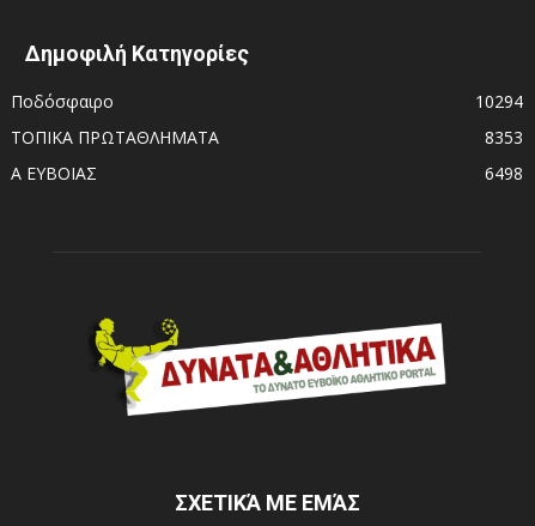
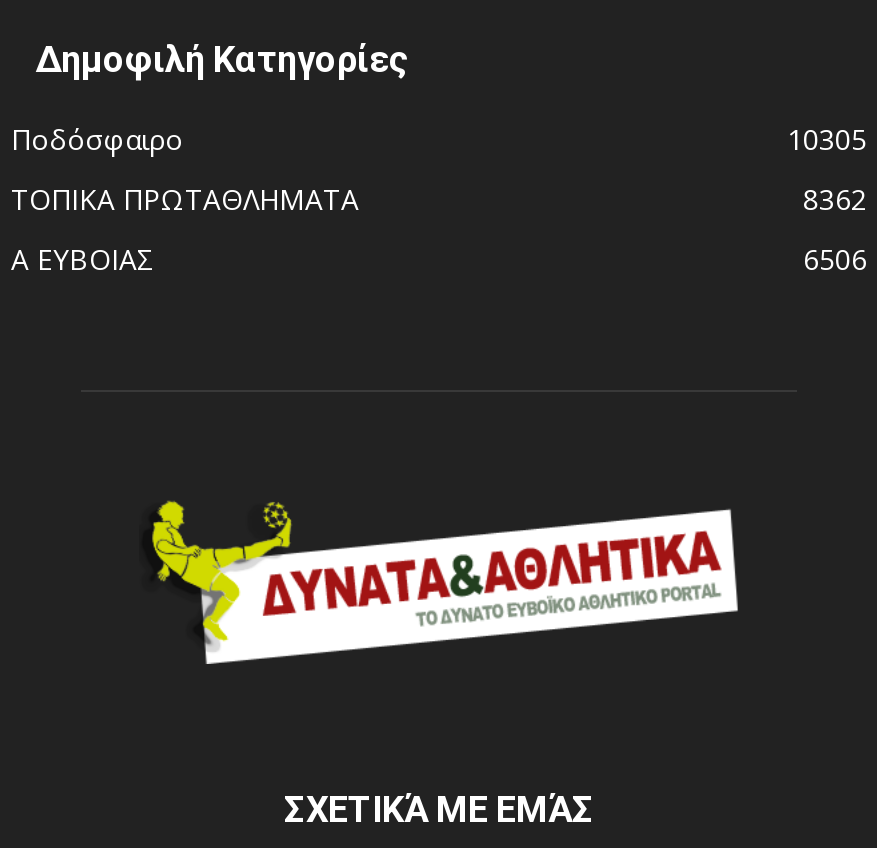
[475,90,523,113] 10294 -> [787,120,867,158] 10305
[485,126,523,149] 8353 -> [803,180,867,218] 8362
[485,162,523,185] 6498 -> [803,240,867,278] 6506

